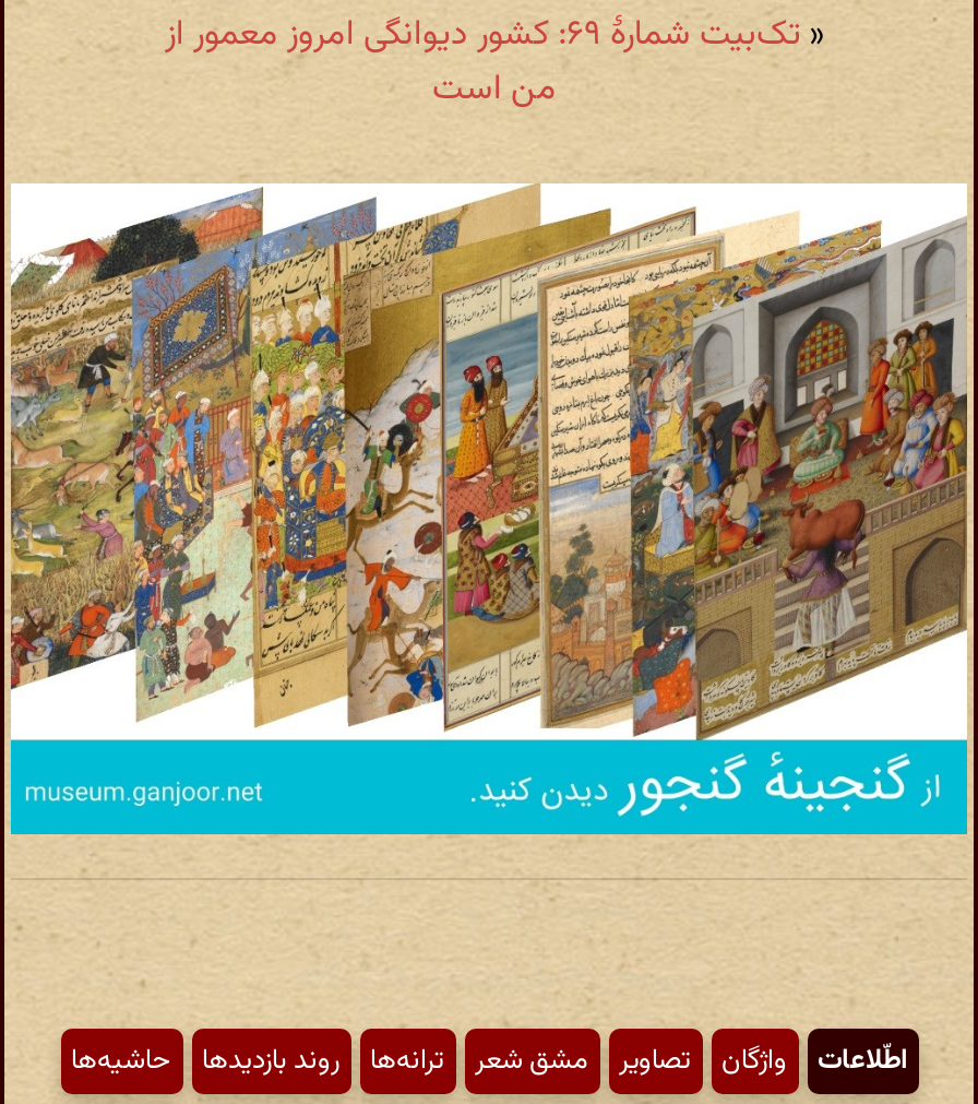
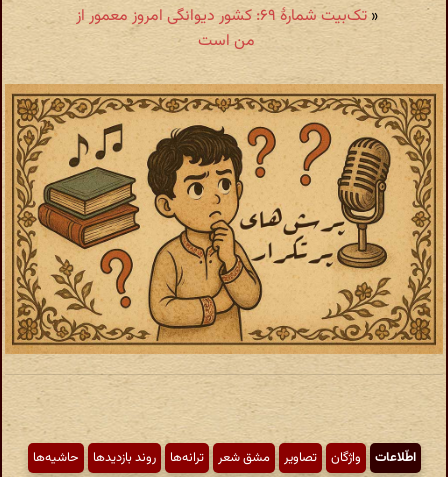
[9,183,969,839] [image] -> [5,83,443,355] [image]

